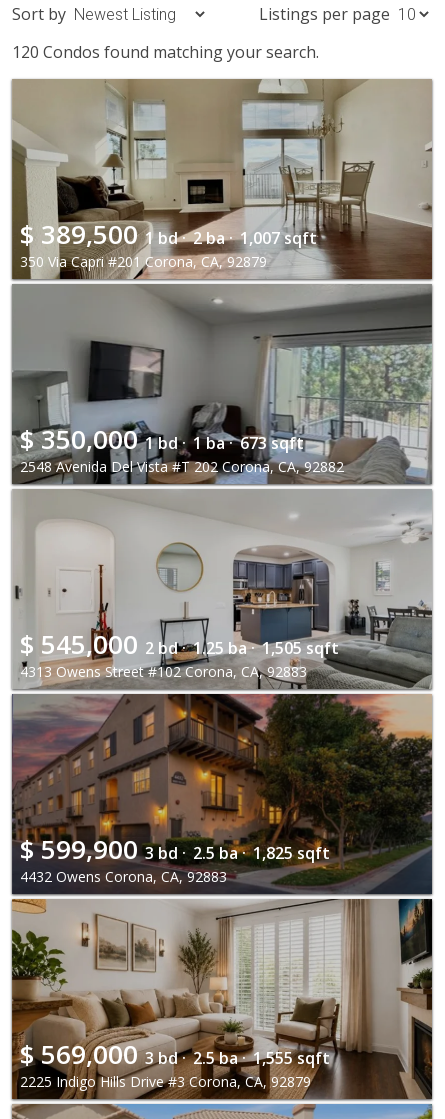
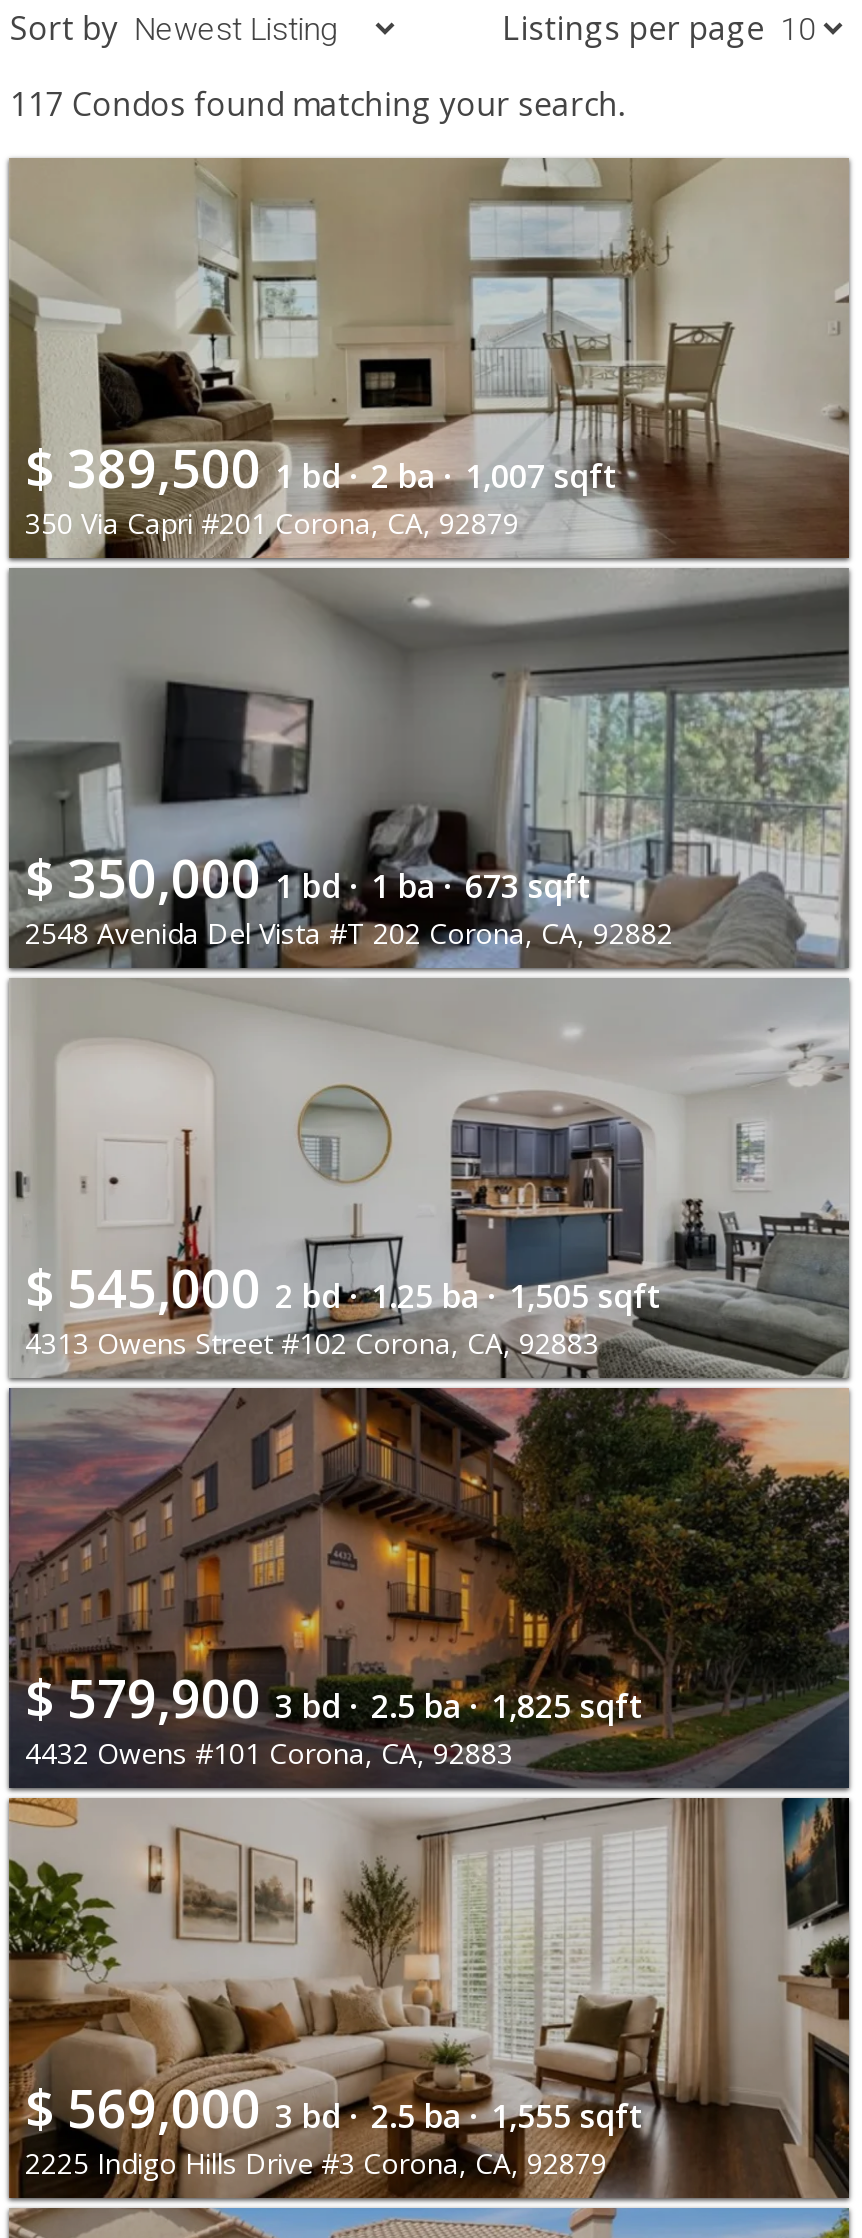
[12,41,319,63] 120 Condos found matching your search. -> [10,81,624,125] 117 Condos found matching your search.
[20,831,330,886] $ 599,900 3 bd · 2.5 ba · 1,825 sqft | 4432 Owens Corona, CA, 92883 -> [25,1661,645,1771] $ 579,900 3 bd · 2.5 ba · 1,825 sqft | 4432 Owens #101 Corona, CA, 92883

